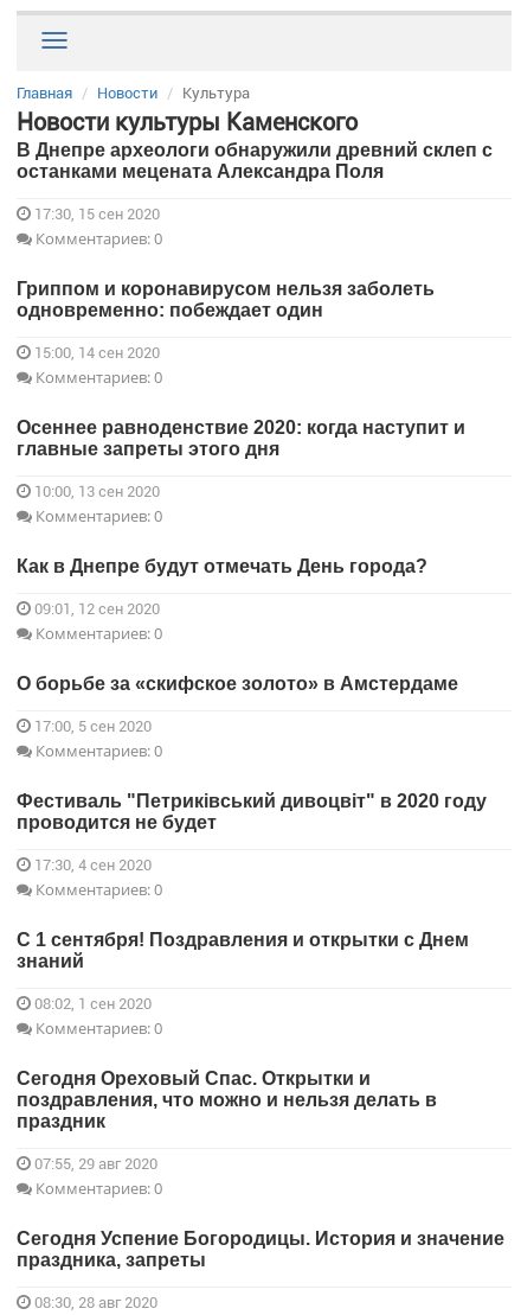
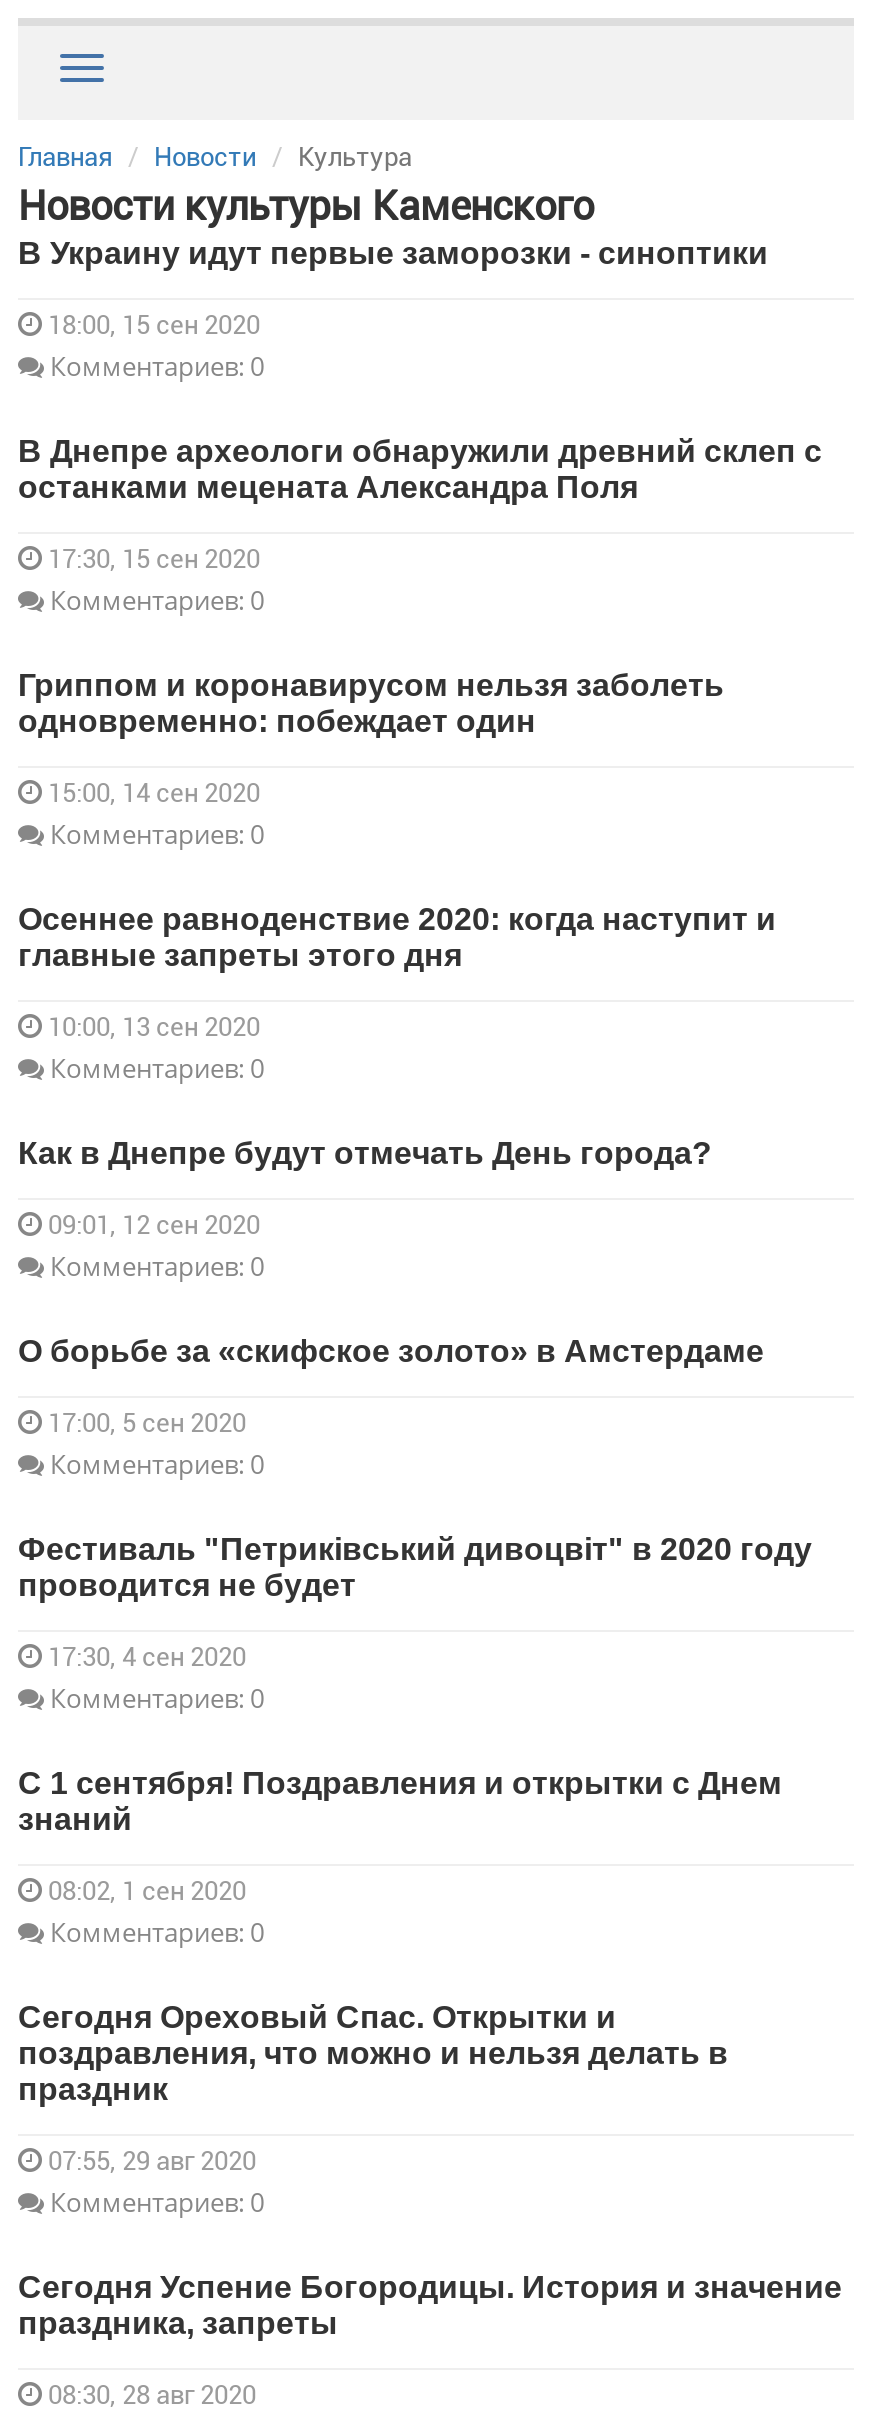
none -> [18,237,768,385] В Украину идут первые заморозки - синоптики | 18:00, 15 сен 2020 | Комментариев: 0

